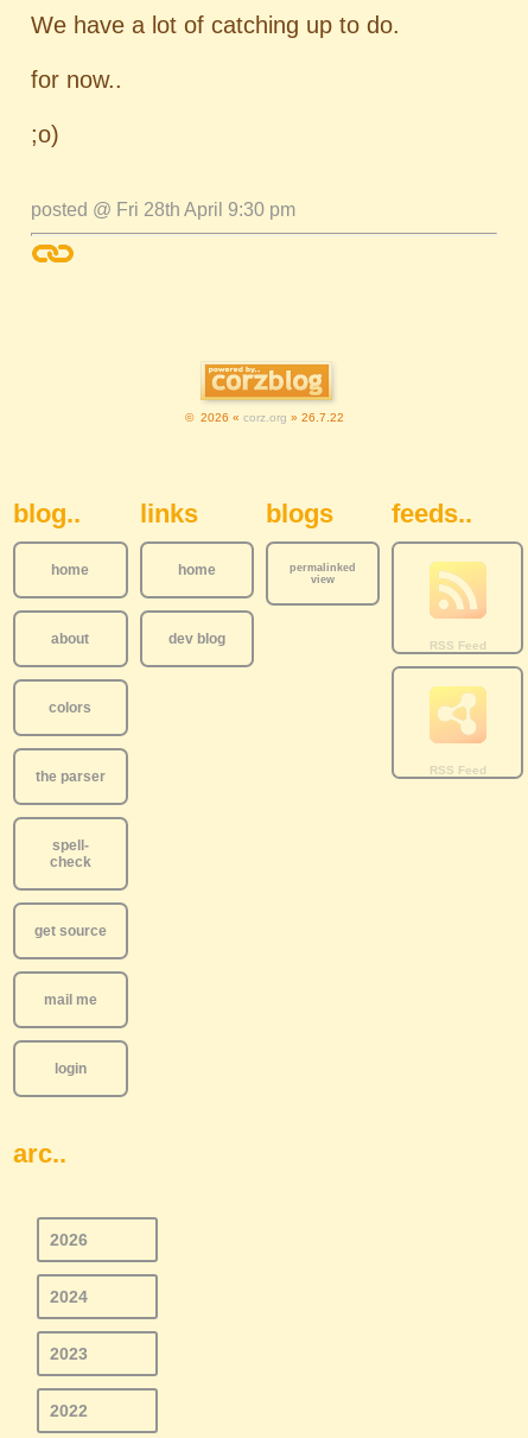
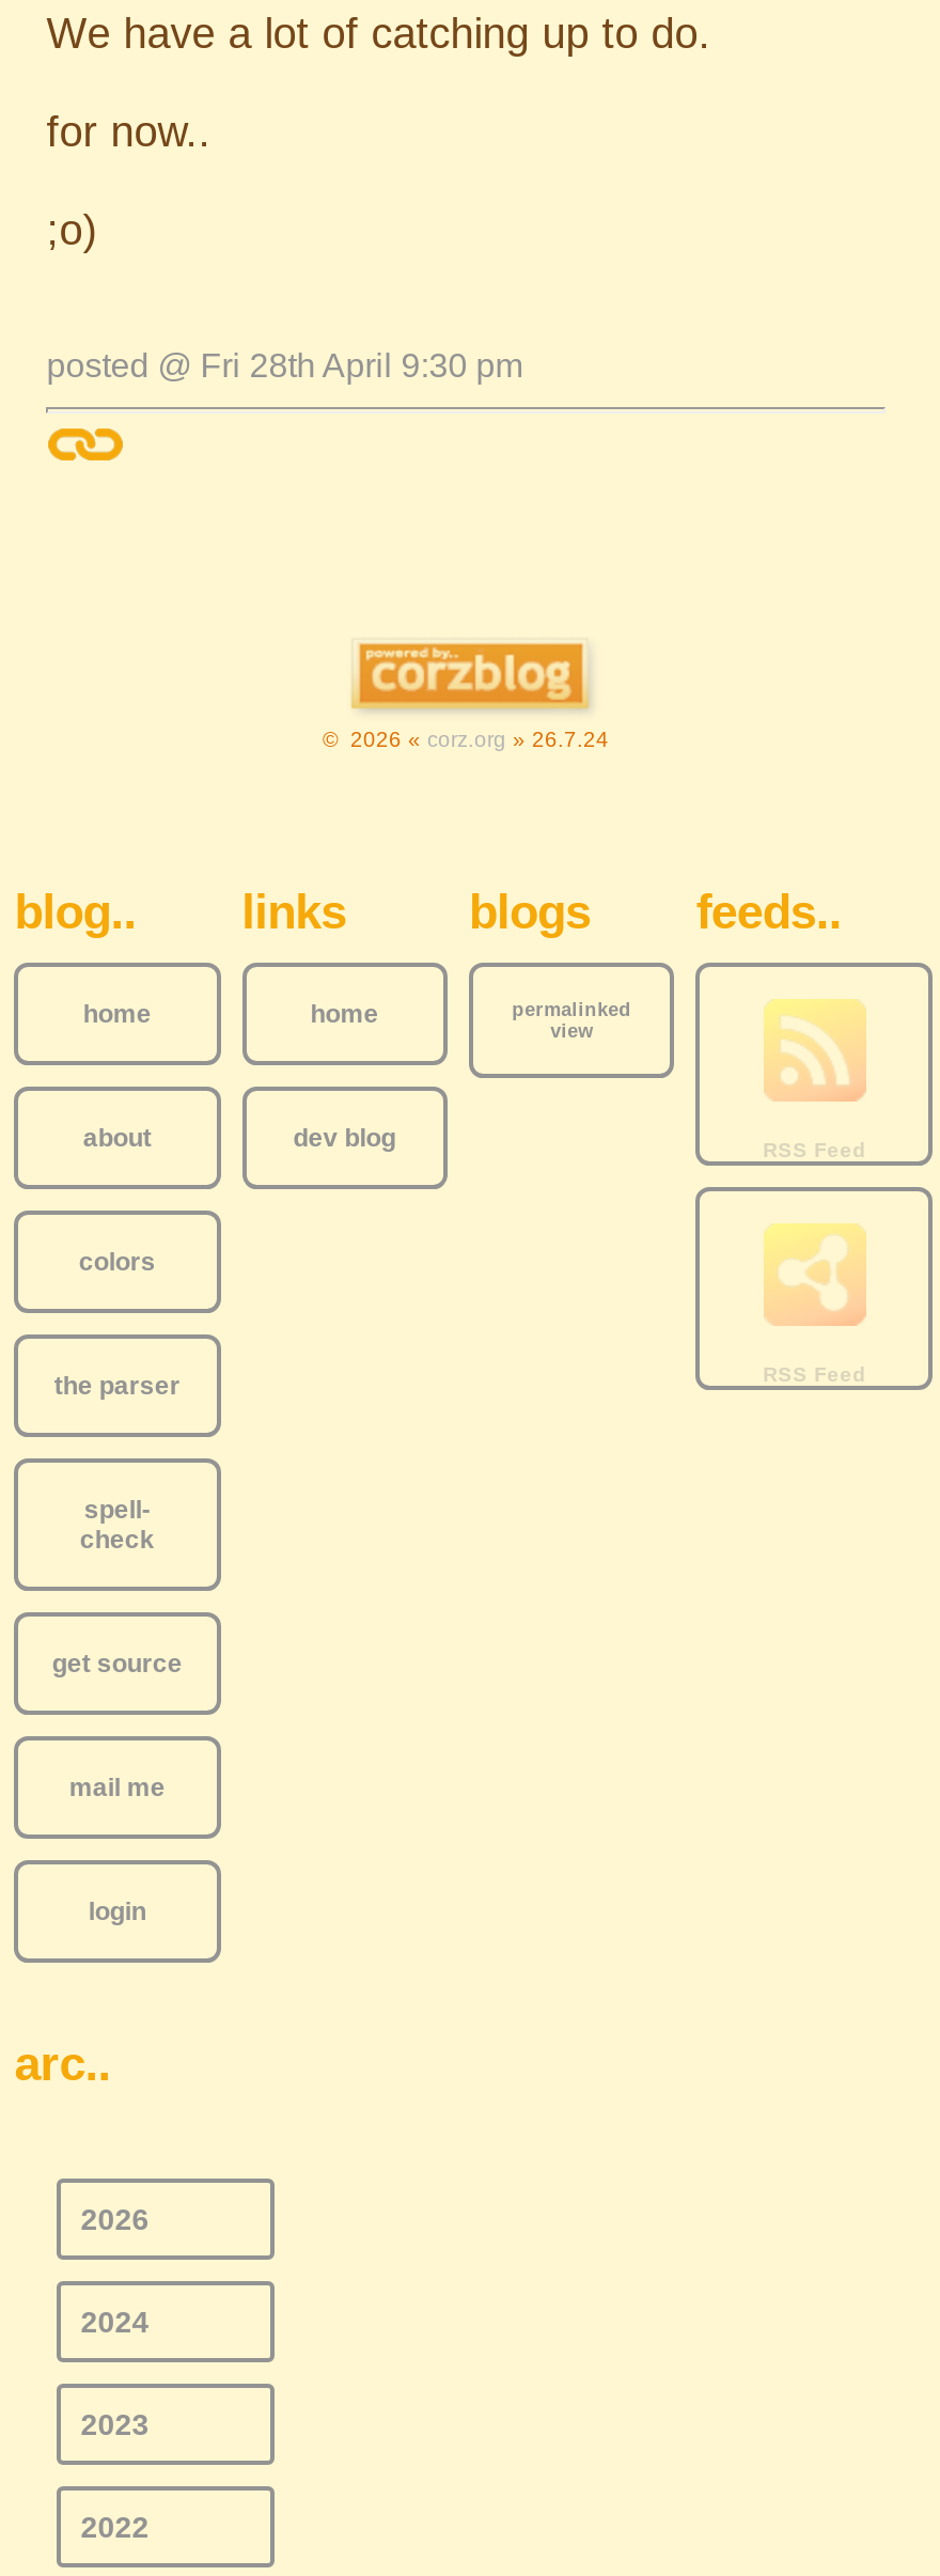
[181,411,351,424] © 2026 «corz.org» 26.7.22 -> [316,728,622,751] © 2026 «corz.org» 26.7.24

